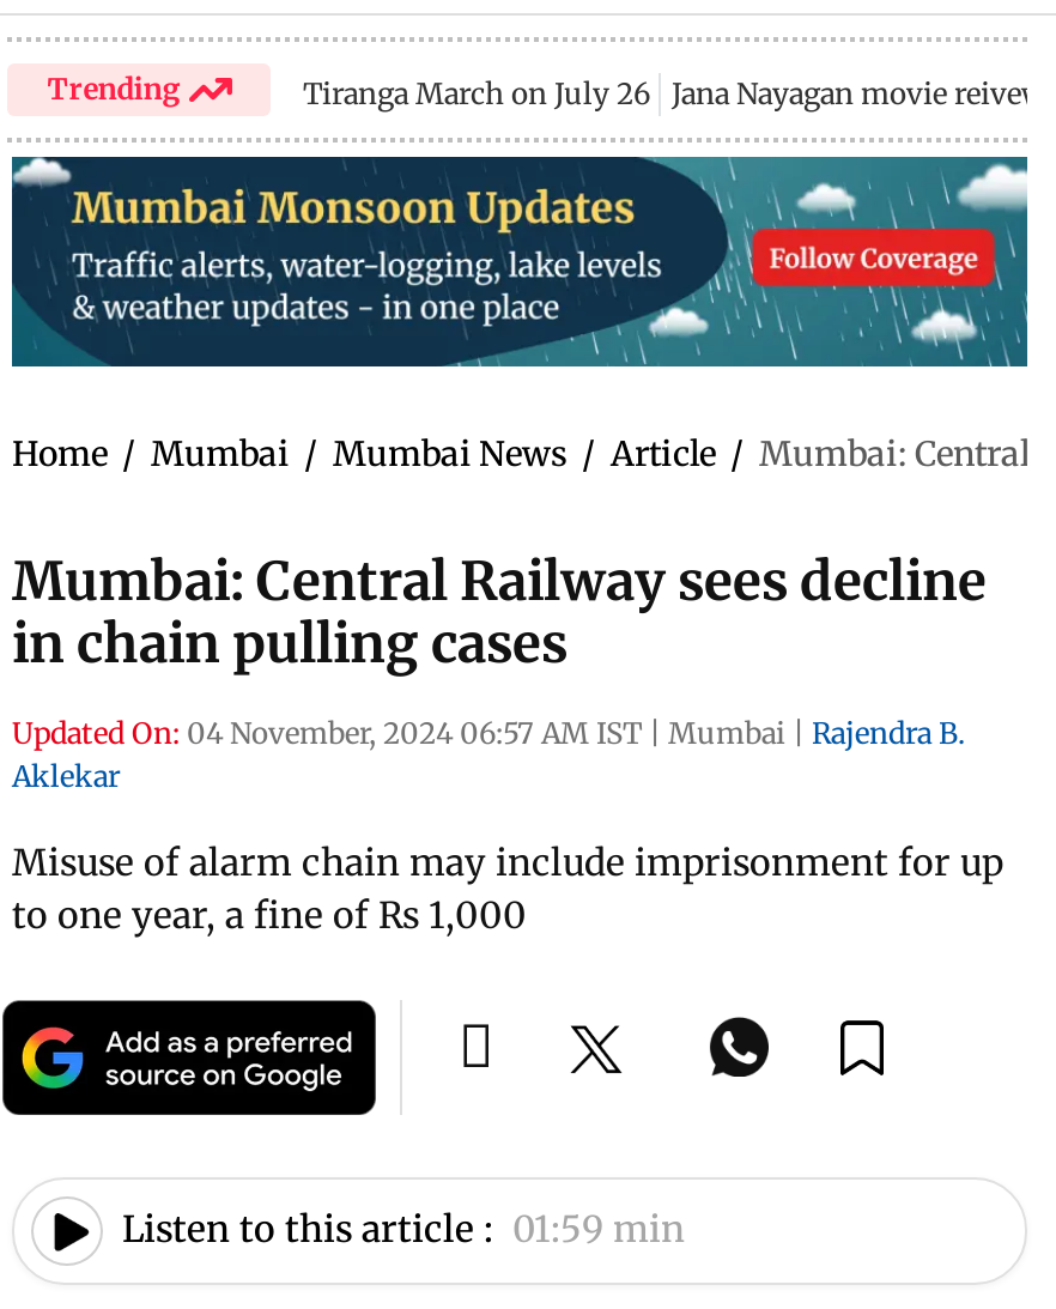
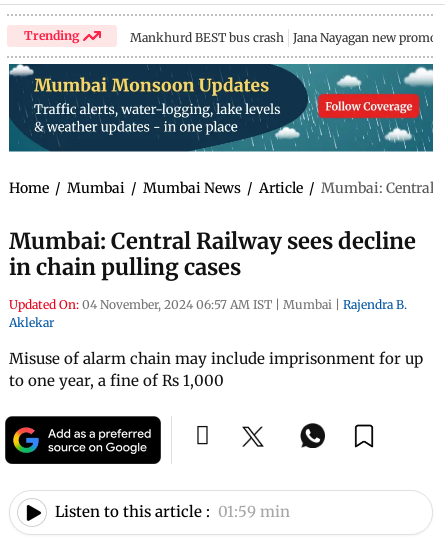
[303,75,1045,111] Tiranga March on July 26 Jana Nayagan movie reivew -> [130,30,437,45] Mankhurd BEST bus crash Jana Nayagan new promo

